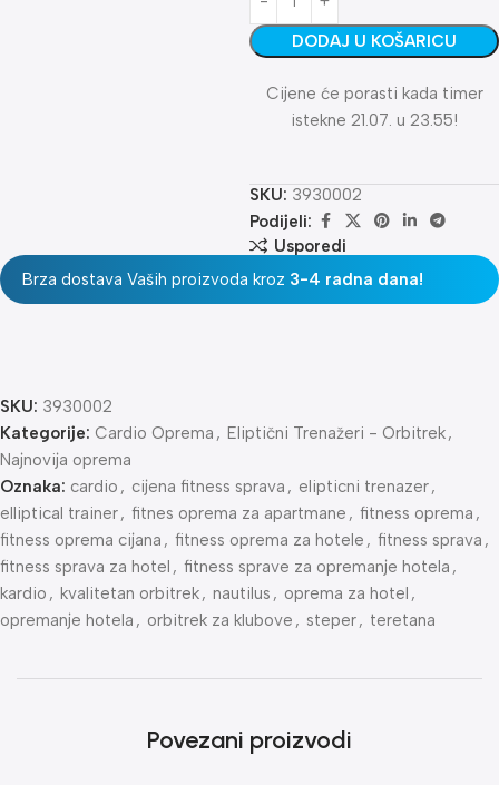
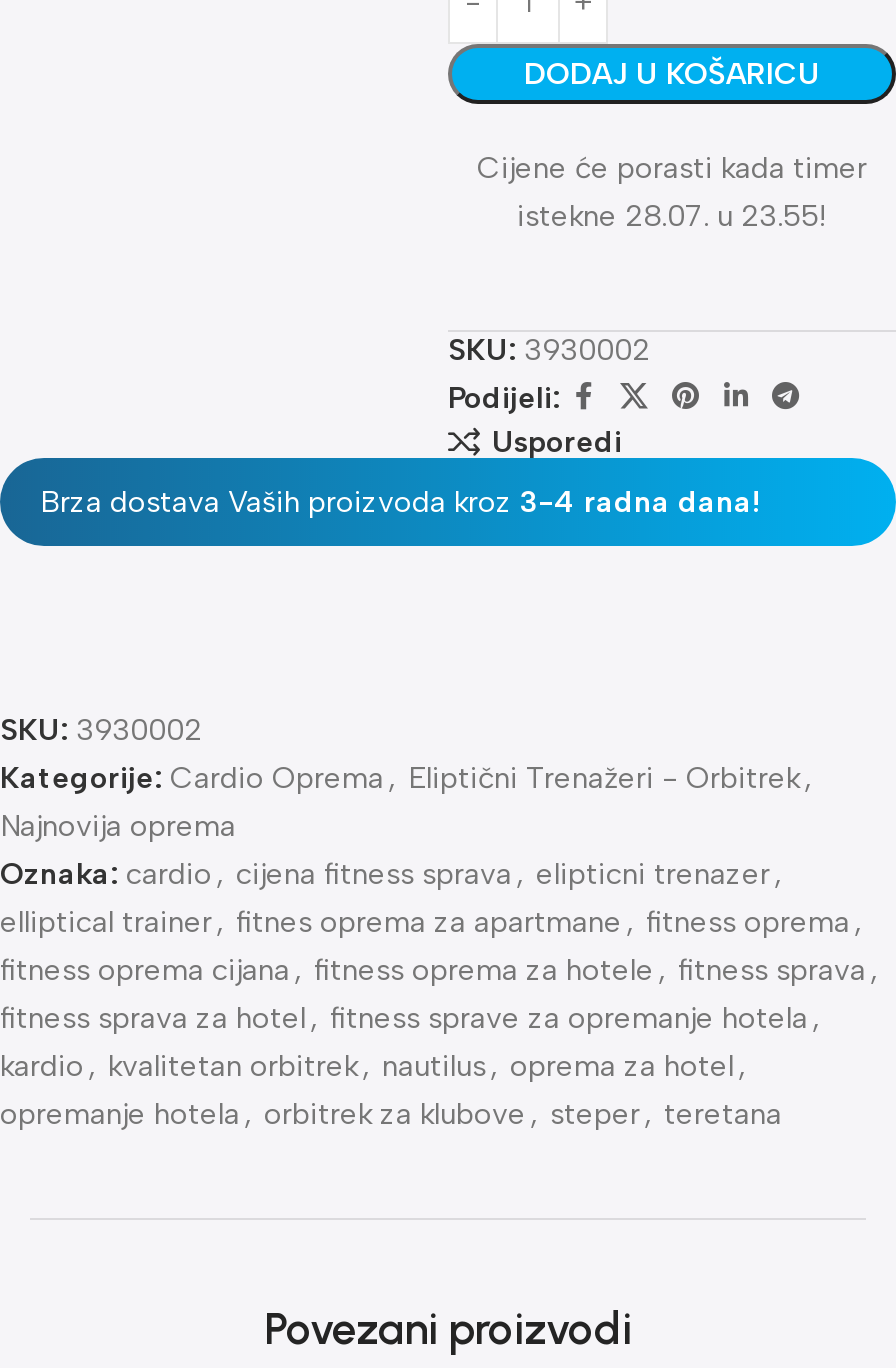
[291,110,458,130] istekne 21.07. u 23.55! -> [517,198,827,234] istekne 28.07. u 23.55!

